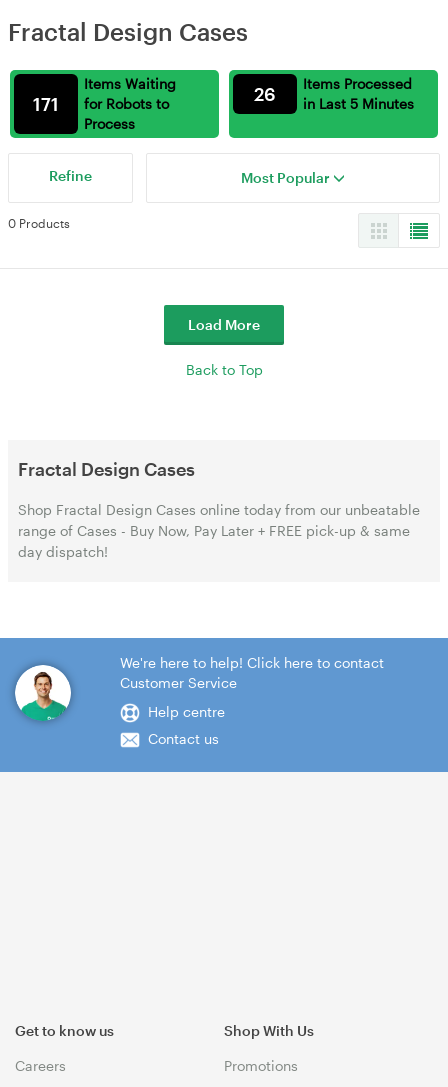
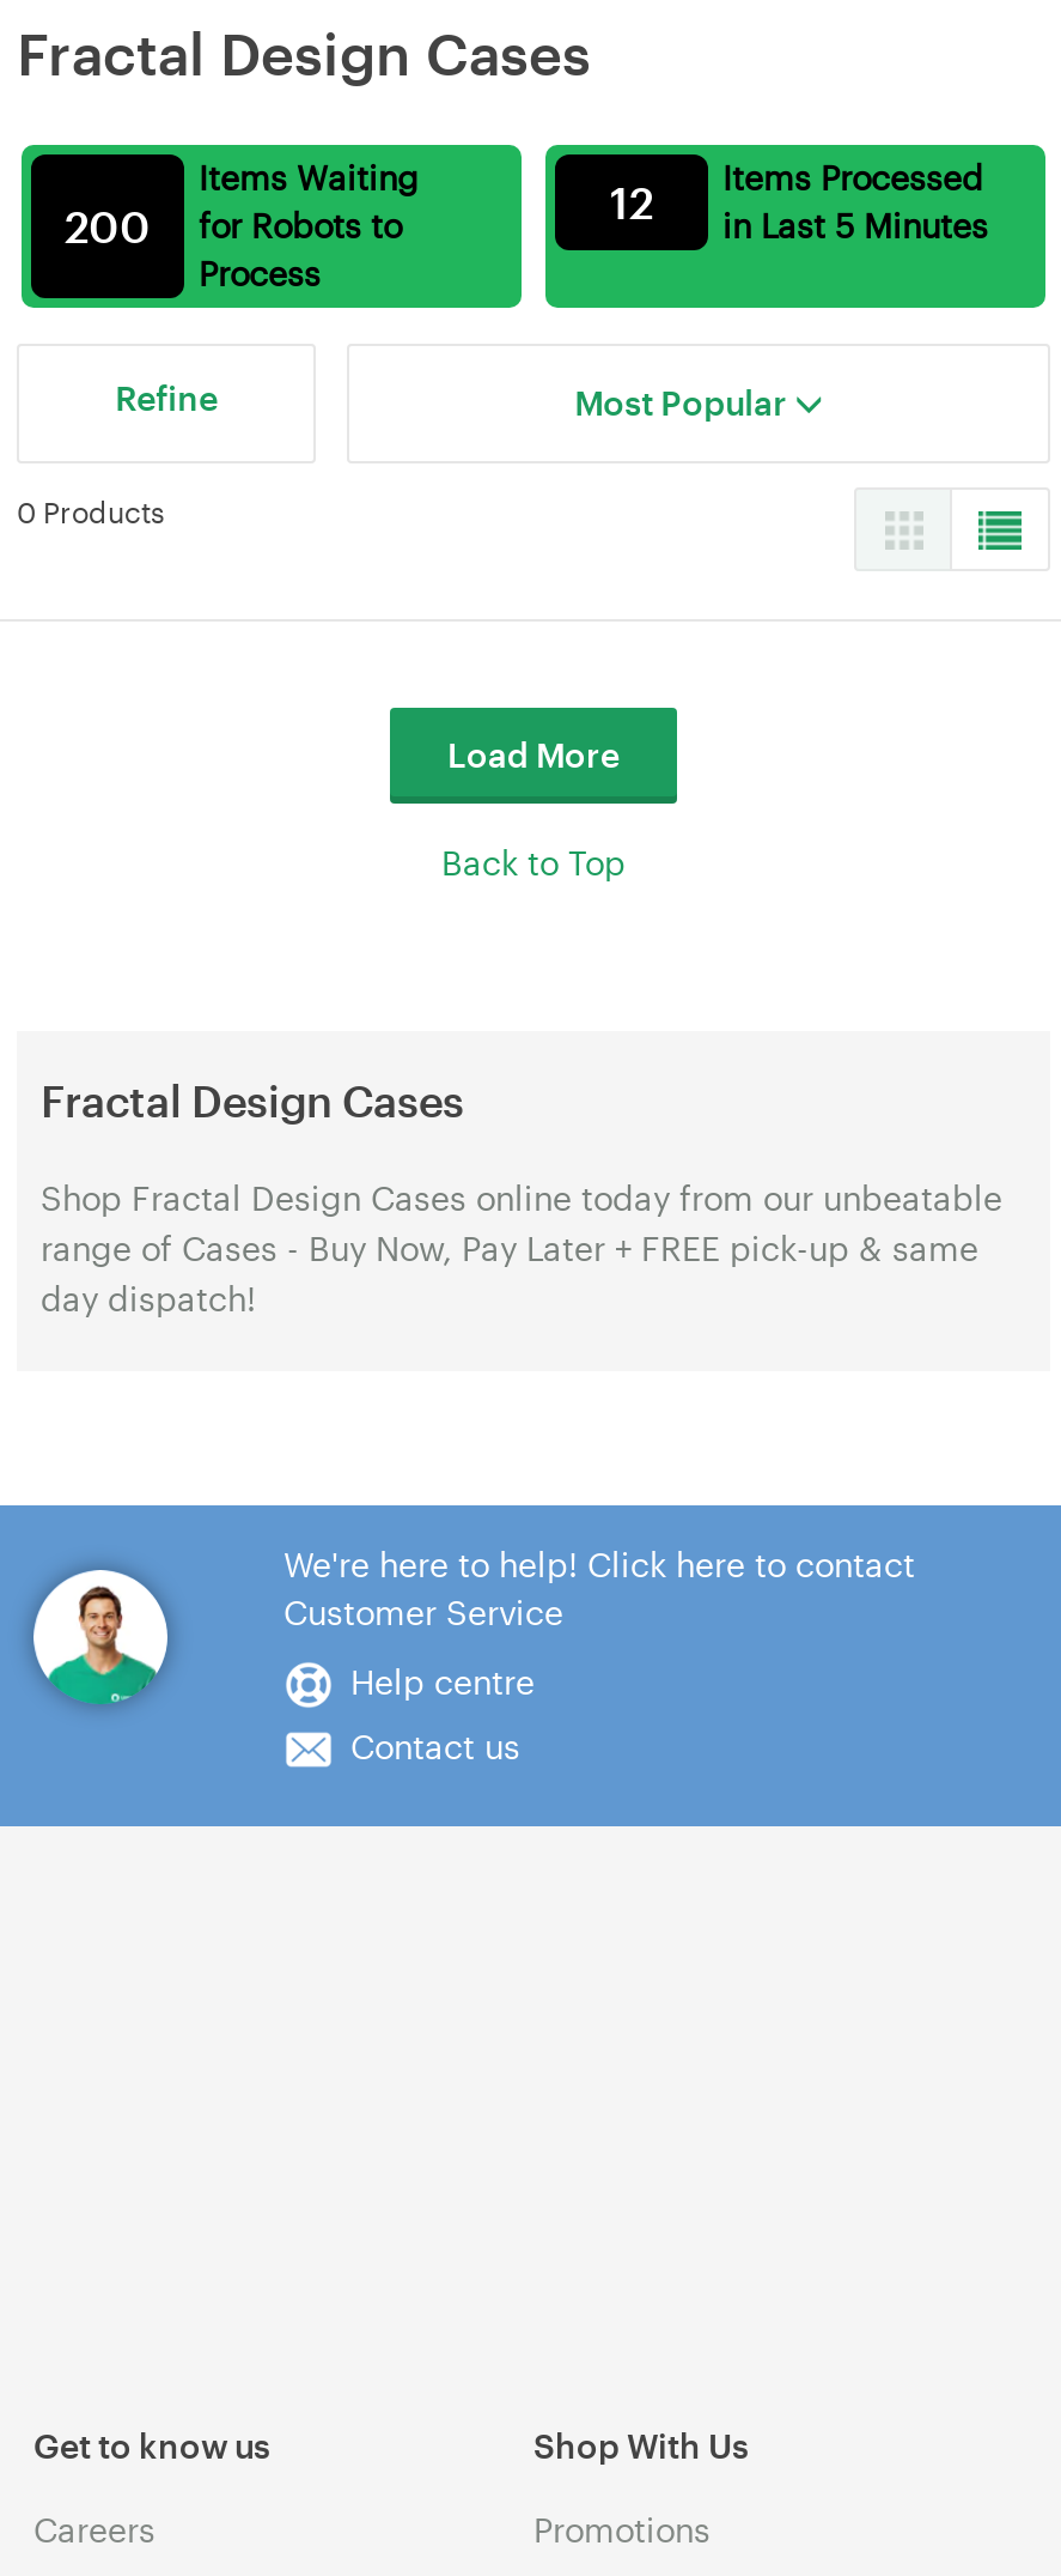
[254,75,414,112] 26 Items Processed in Last 5 Minutes -> [610,157,988,246] 12 Items Processed in Last 5 Minutes
[33,92,169,114] 171 for Robots to -> [65,199,402,251] 200 for Robots to

